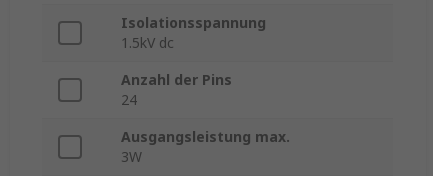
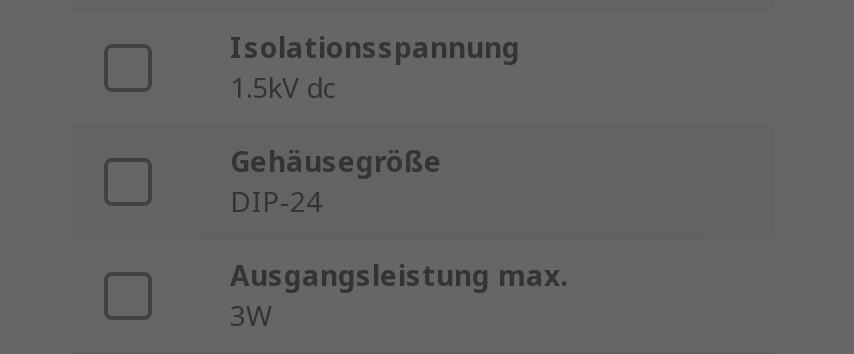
[121,70,232,109] Anzahl der Pins | 24 -> [230,143,442,221] Gehäusegröße | DIP-24

